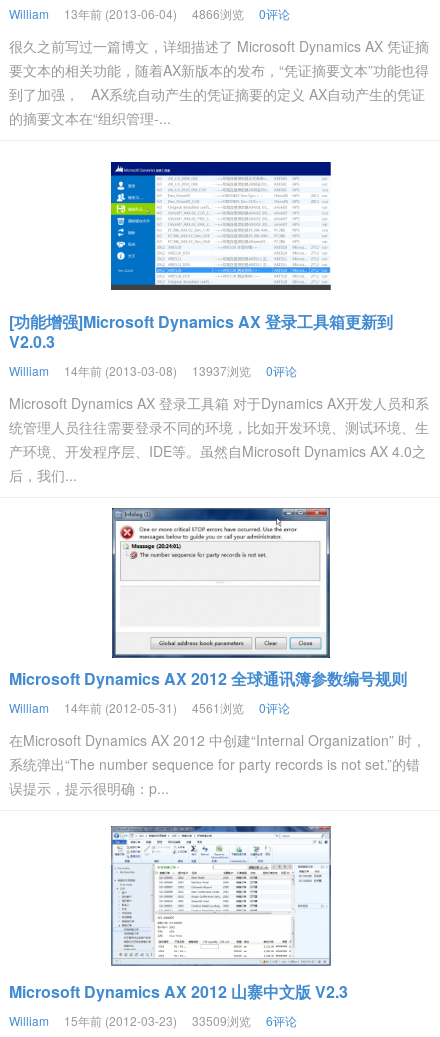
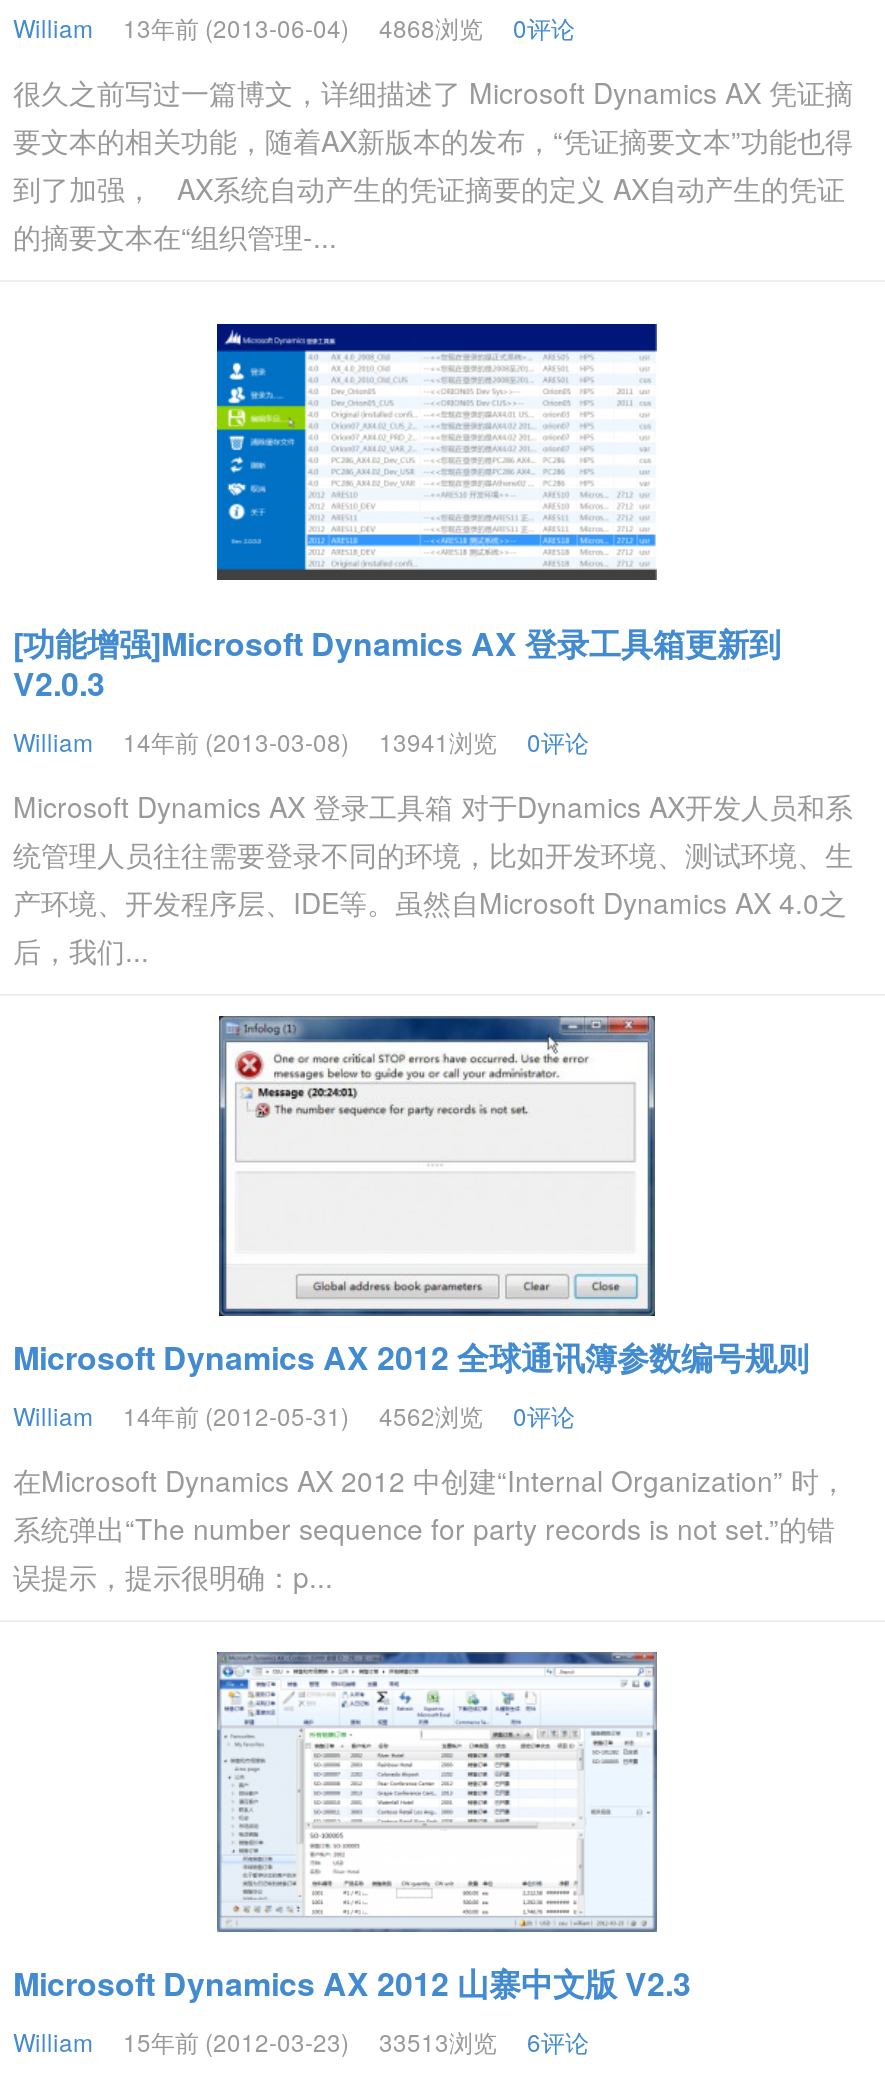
[9,5,290,22] William 13年前 (2013-06-04) 4866浏览 0评论 -> [13,10,575,44] William 13年前 (2013-06-04) 4868浏览 0评论
[9,362,297,379] William 14年前 (2013-03-08) 13937浏览 0评论 -> [13,724,589,758] William 14年前 (2013-03-08) 13941浏览 0评论
[9,699,290,716] William 14年前 (2012-05-31) 4561浏览 0评论 -> [13,1398,575,1432] William 14年前 (2012-05-31) 4562浏览 0评论
[9,1012,297,1029] William 15年前 (2012-03-23) 33509浏览 6评论 -> [13,2024,589,2058] William 15年前 (2012-03-23) 33513浏览 6评论

